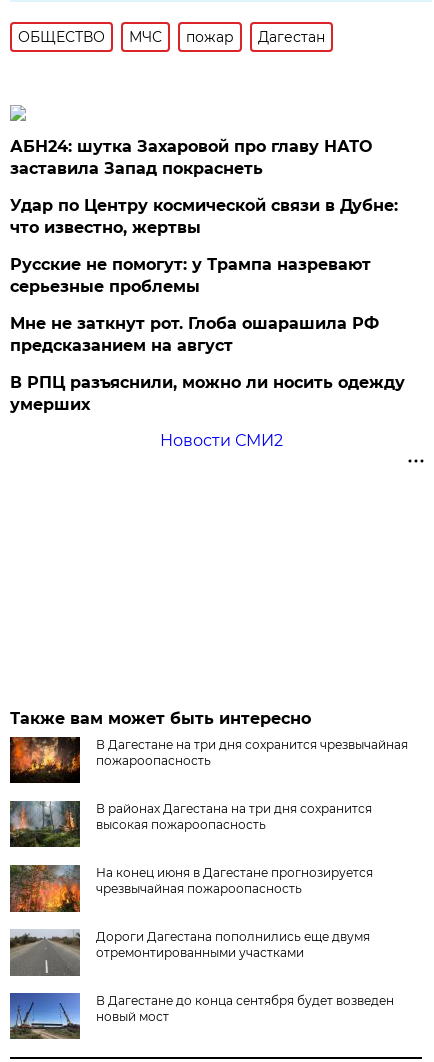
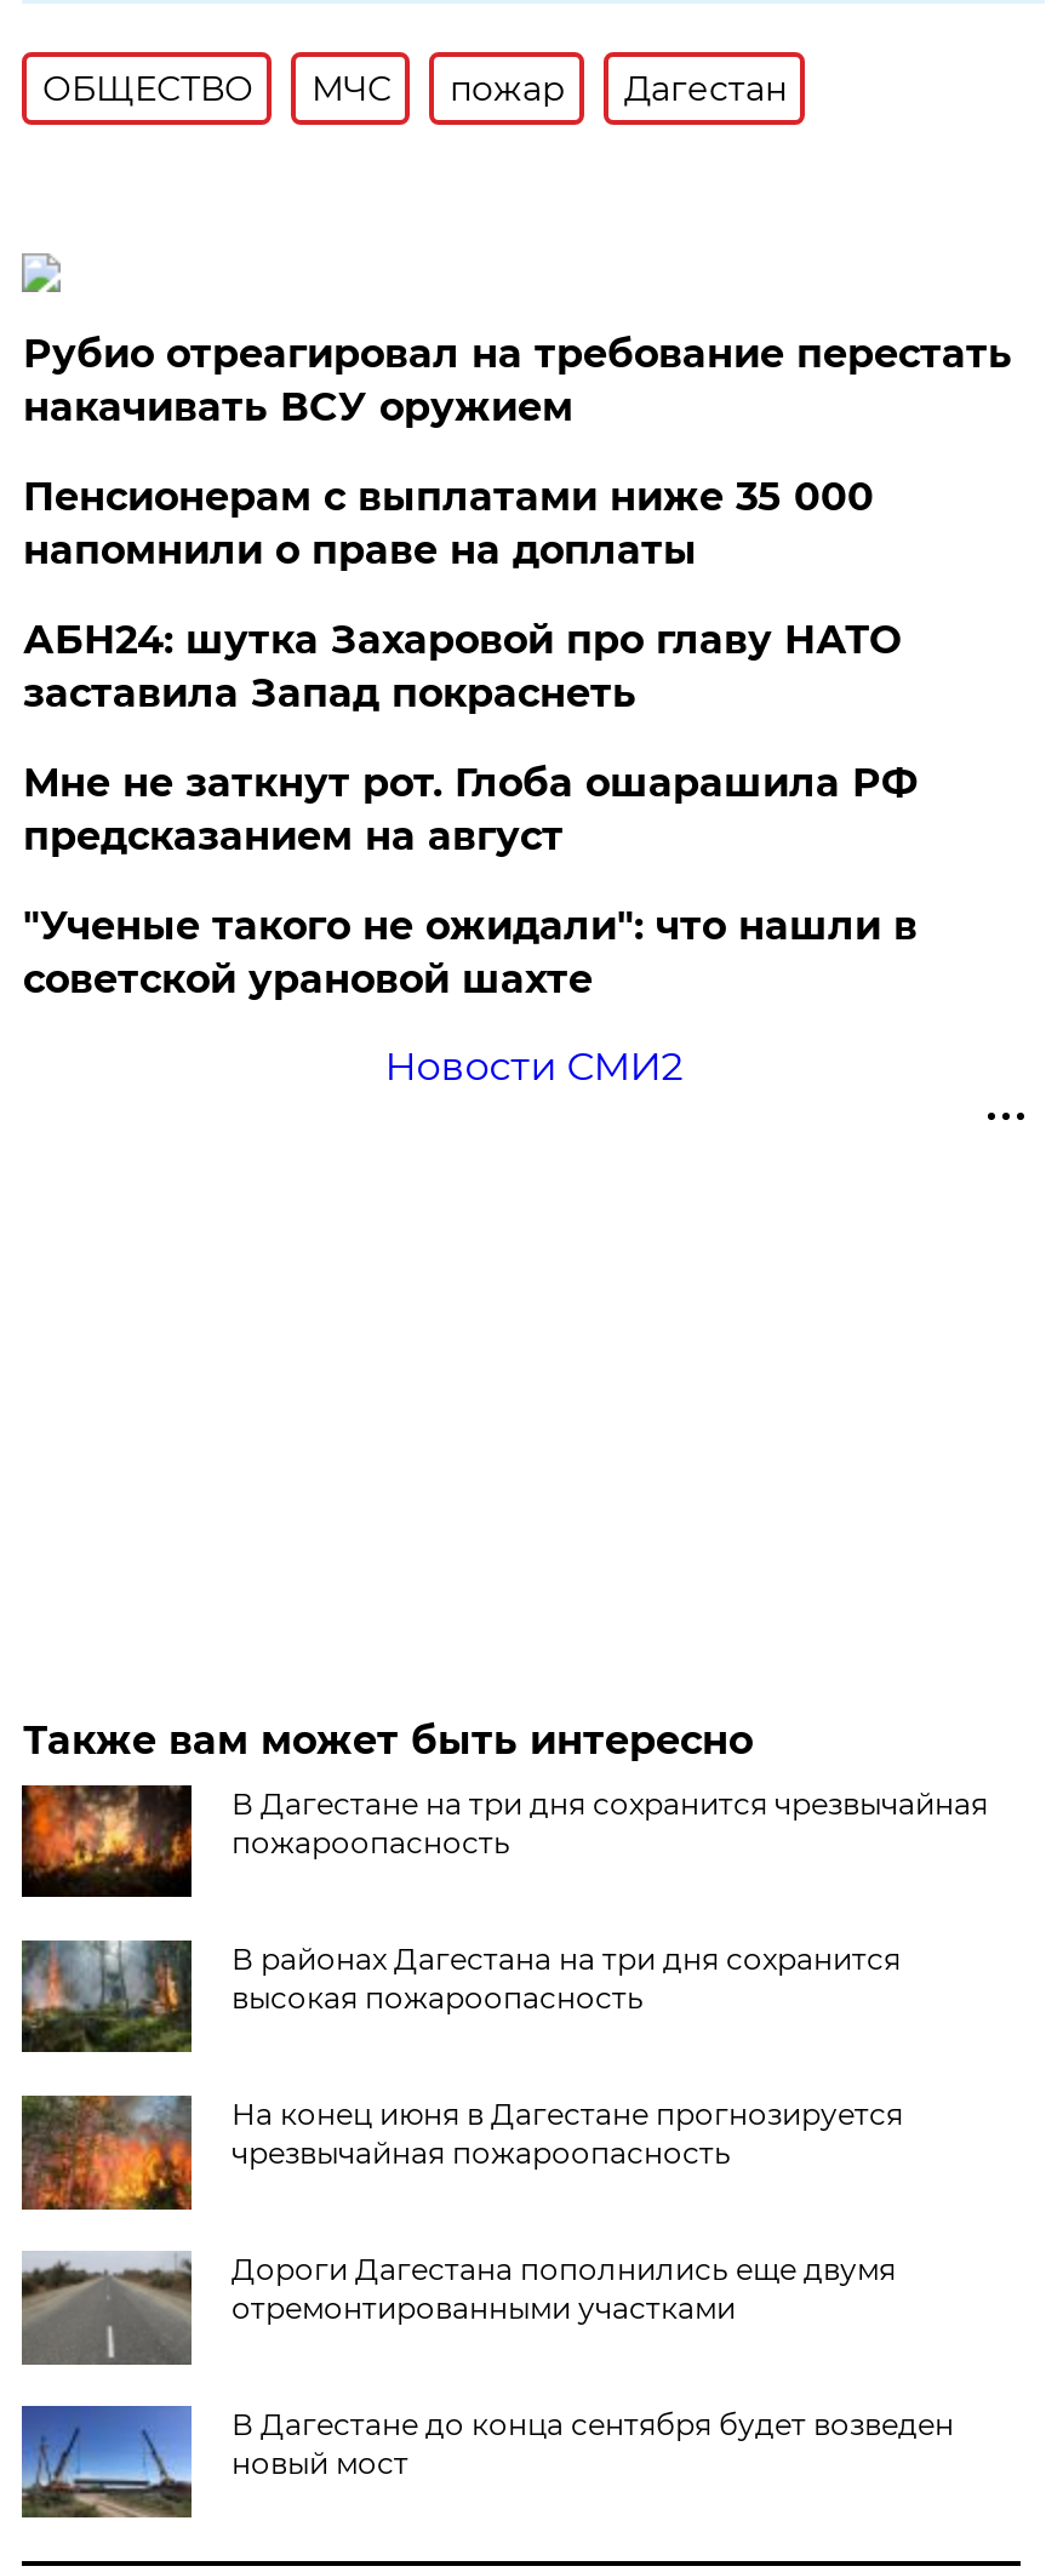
none -> [23,331,1012,573] Рубио отреагировал на требование перестать | накачивать ВСУ оружием | Пенсионерам с выплатами ниже 35 000 | напомнили о праве на доплаты
moved [10,137,372,178] -> [23,617,900,716]: АБН24: шутка Захаровой про главу НАТО | заставила Запад покраснеть
[10,196,398,296] Удар по Центру космической связи в Дубне: | что известно, жертвы | Русские не помогут: у Трампа назревают | серьезные проблемы -> none
[10,373,405,414] В РПЦ разъяснили, можно ли носить одежду | умерших -> [23,903,917,1002] "Ученые такого не ожидали": что нашли в | советской урановой шахте

